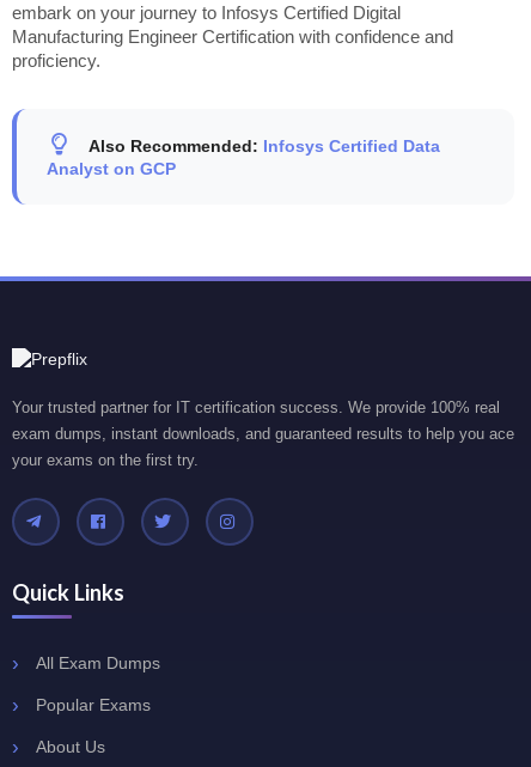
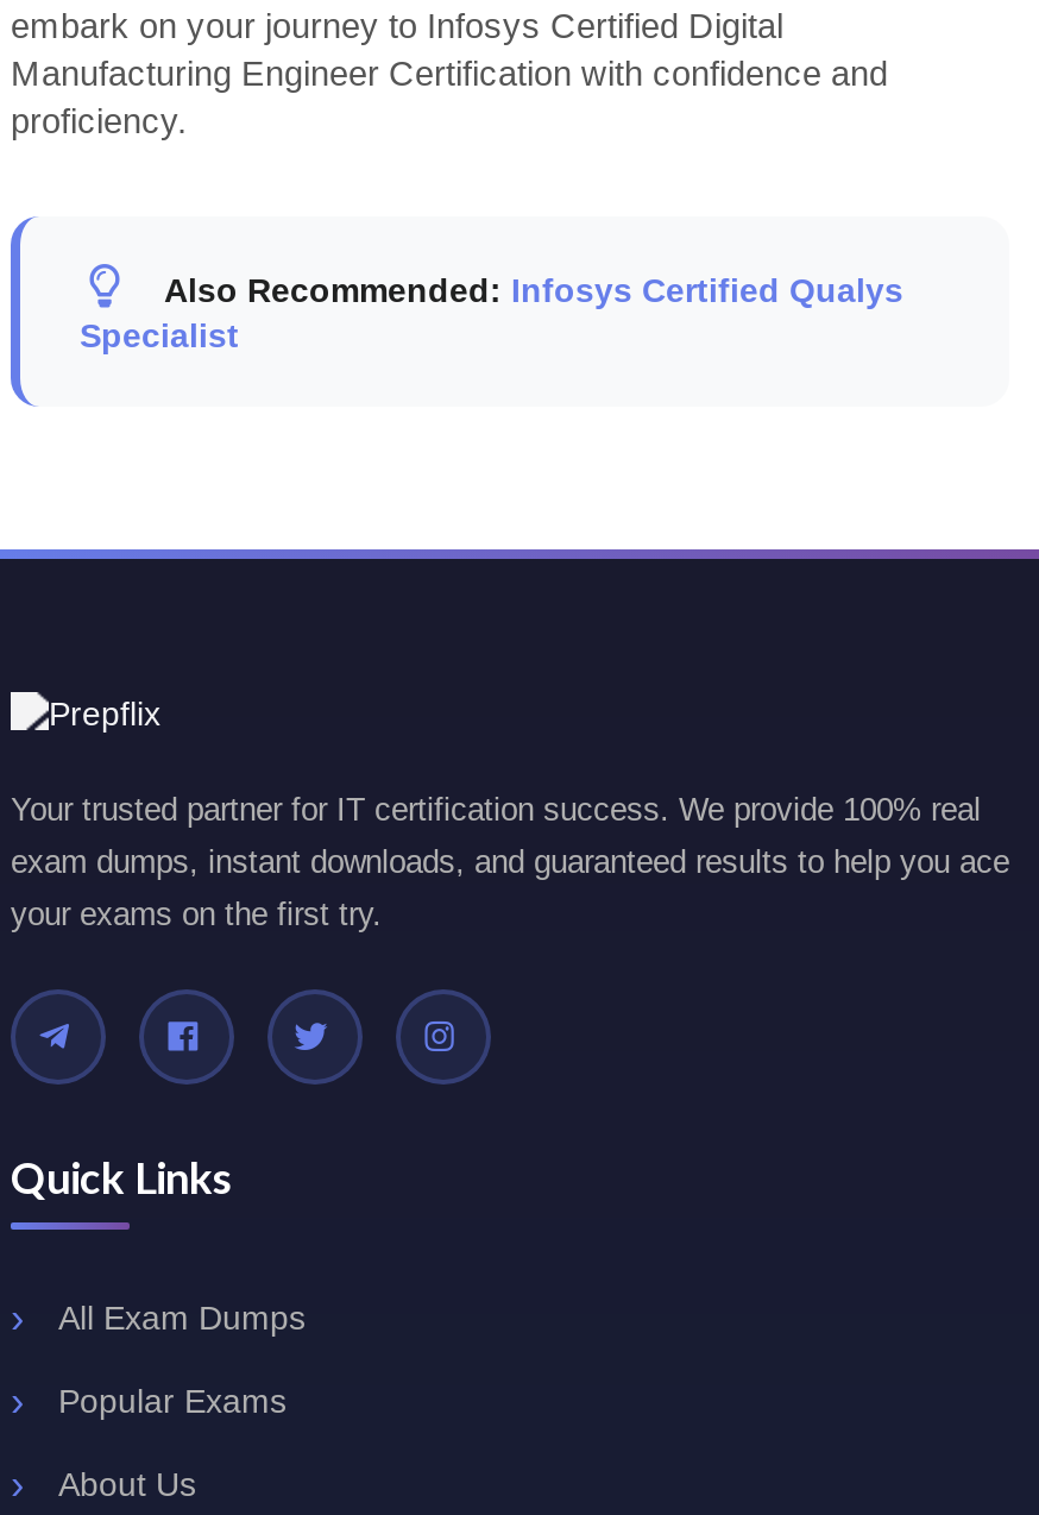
[47,136,441,178] Also Recommended: Infosys Certified Data | Analyst on GCP -> [80,270,903,353] Also Recommended: Infosys Certified Qualys | Specialist

